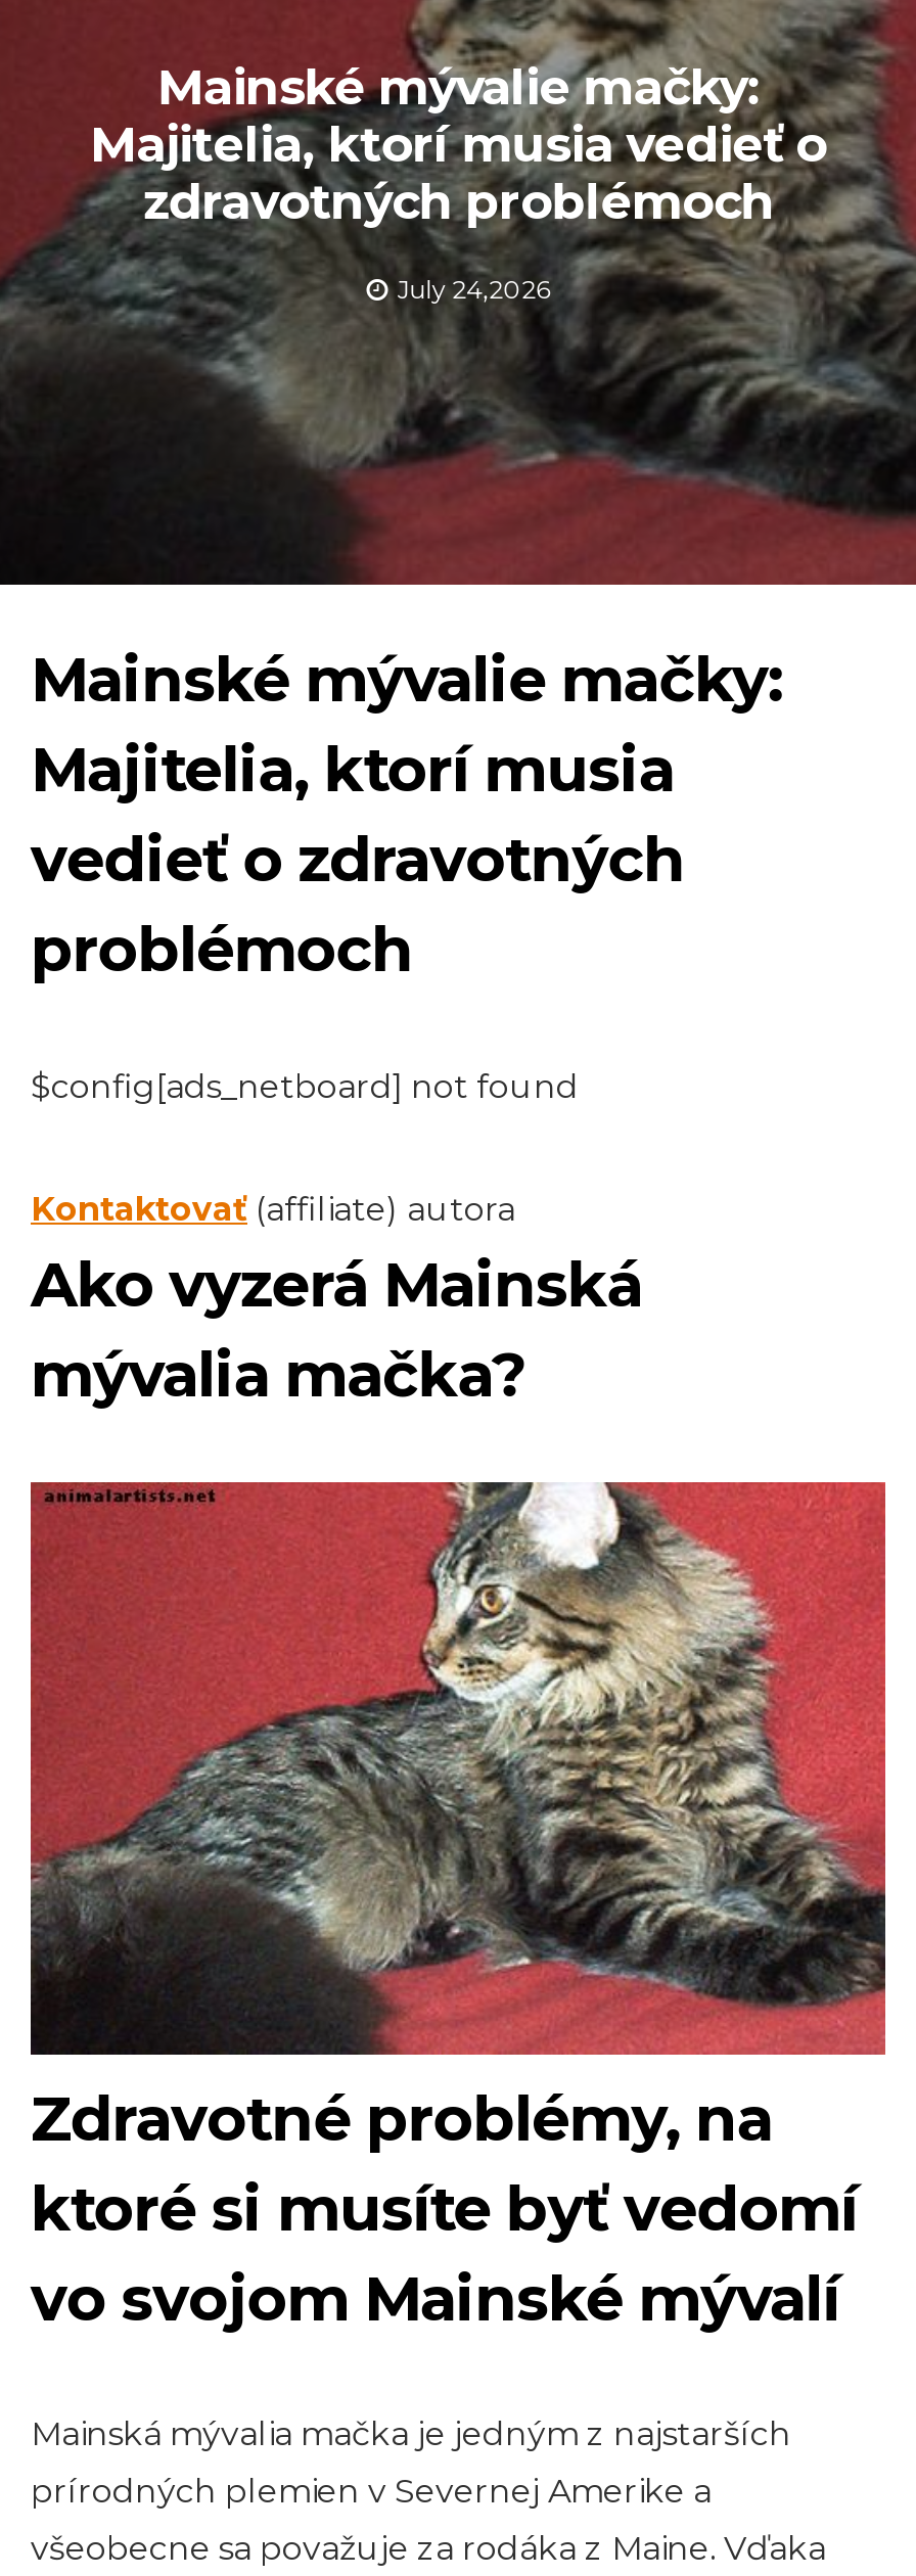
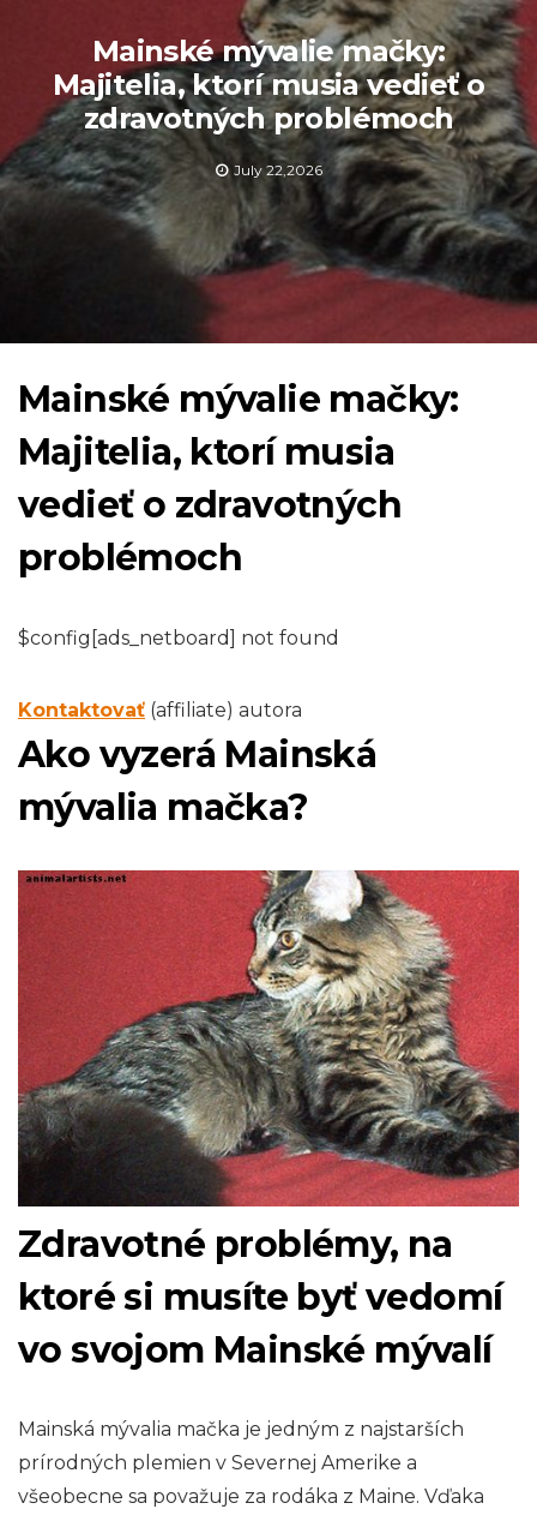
[397,273,550,304] July 24,2026 -> [233,160,322,178] July 22,2026

